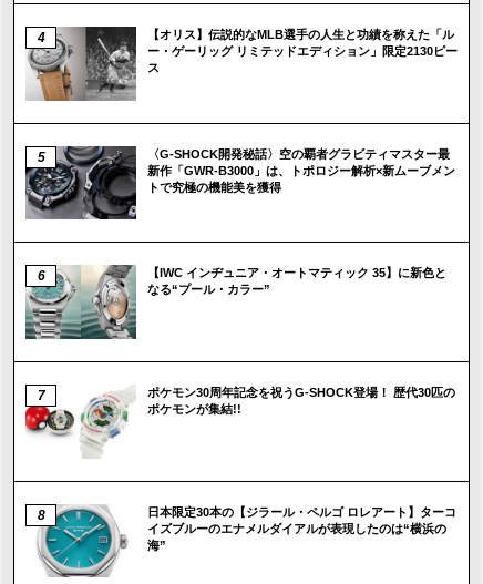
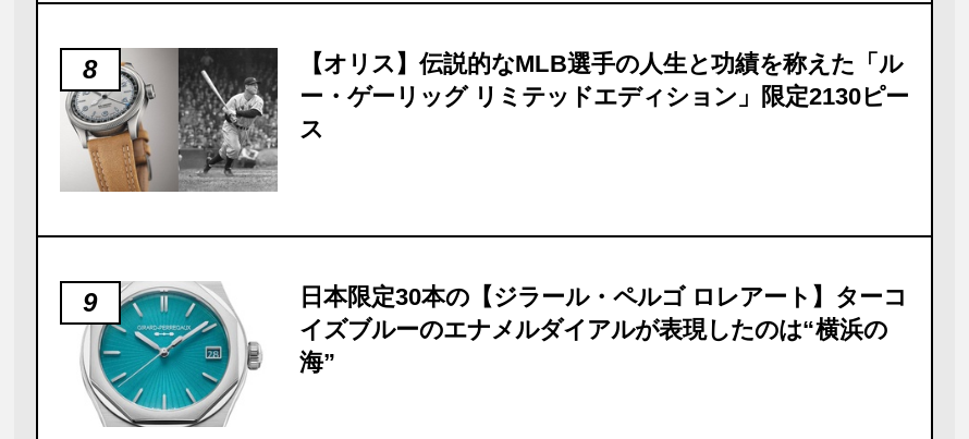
[24,145,455,221] [image] | 〈G-SHOCK開発秘話〉空の覇者グラビティマスター最 | 新作「GWR-B3000」は、トポロジー解析×新ムーブメン | トで究極の機能美を獲得 -> none
[24,264,446,340] [image] | 【IWC インヂュニア・オートマティック 35】に新色と | なる“プール・カラー” -> none
[24,386,455,458] [image] | ポケモン30周年記念を祝うG-SHOCK登場！ 歴代30匹の | ポケモンが集結!! -> none

